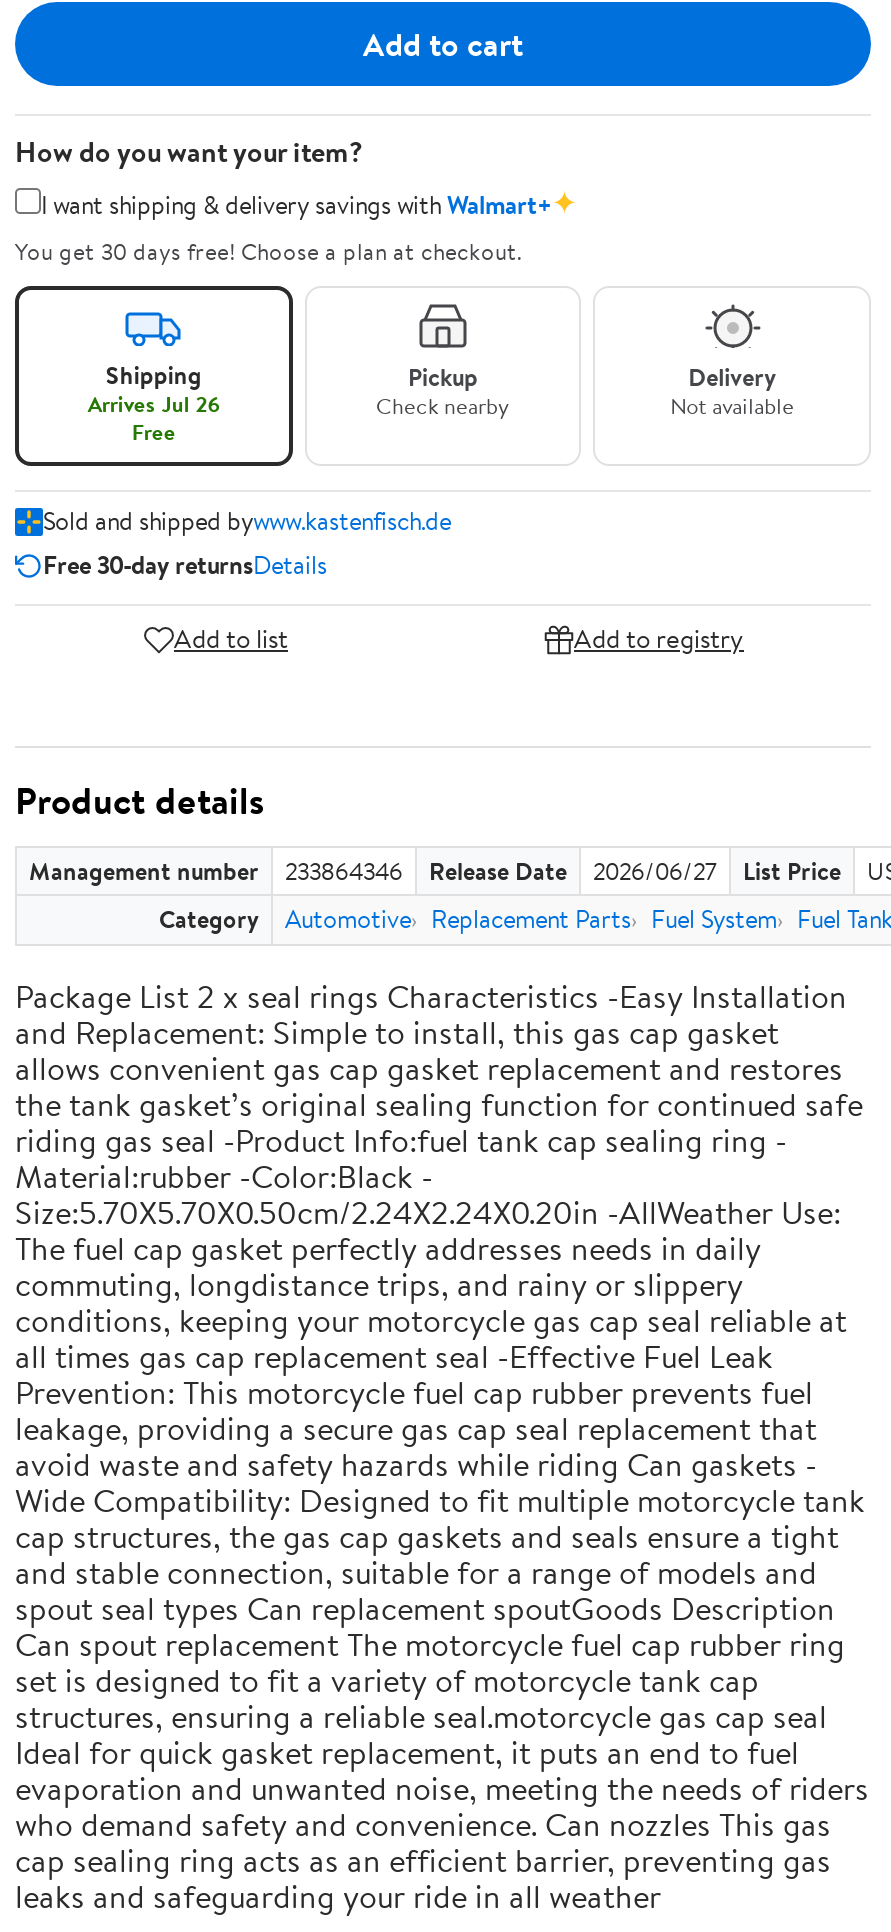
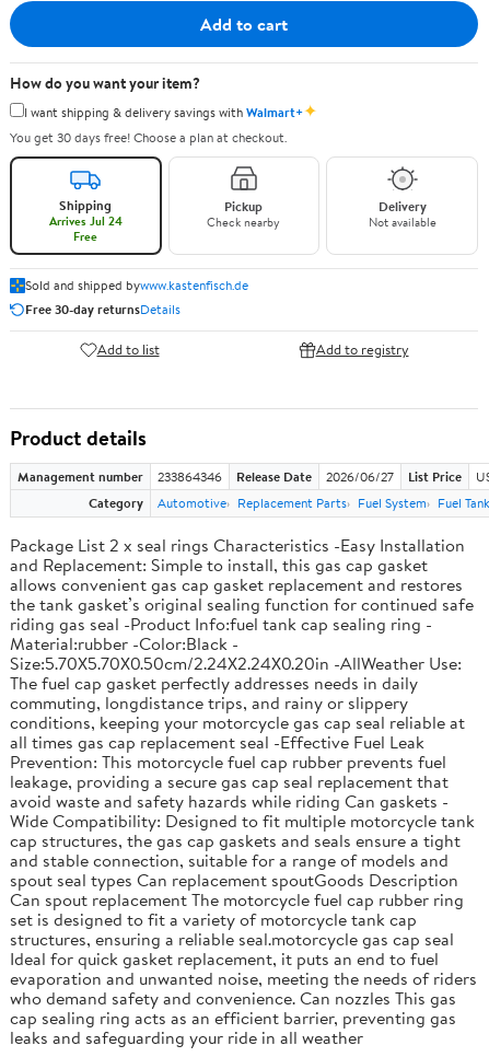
[88,388,220,420] Arrives Jul 26 -> [49,212,122,230] Arrives Jul 24

